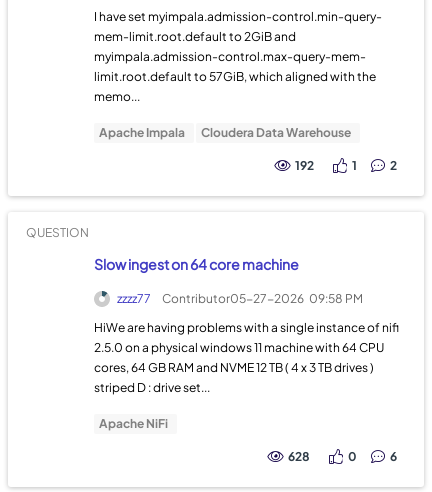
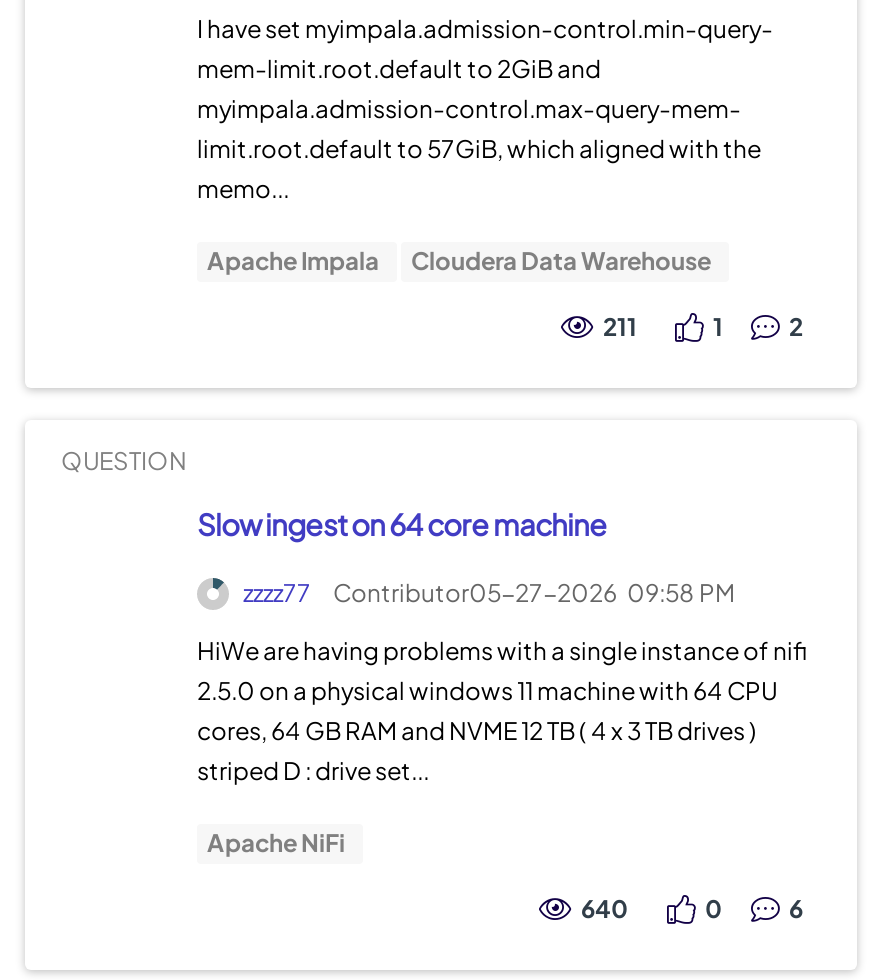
[295,158,314,173] 192 -> [603,312,637,342] 211
[288,449,310,464] 628 -> [581,894,629,924] 640

